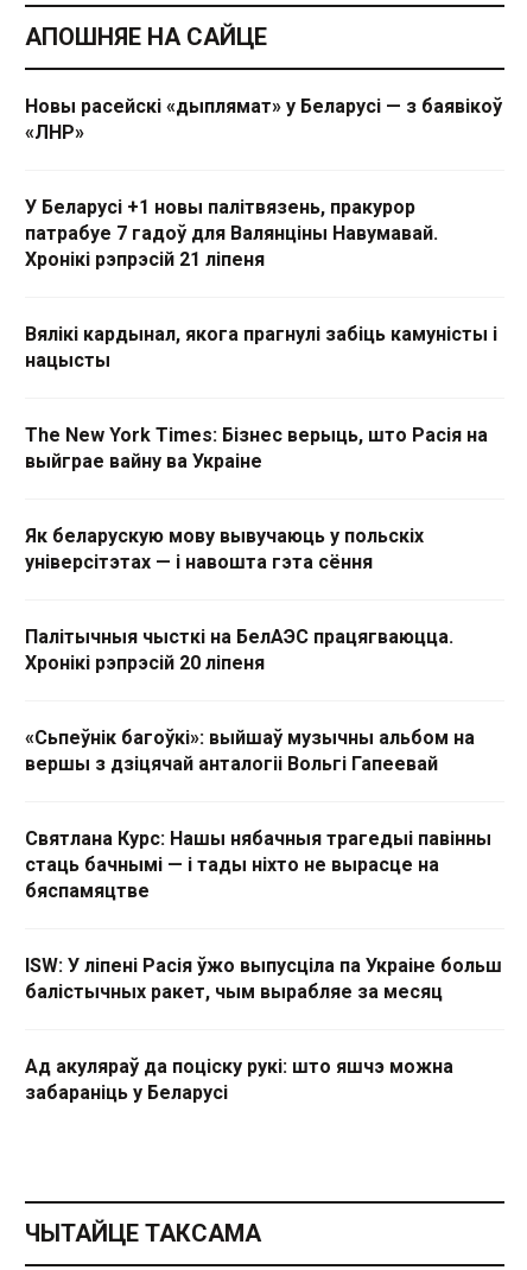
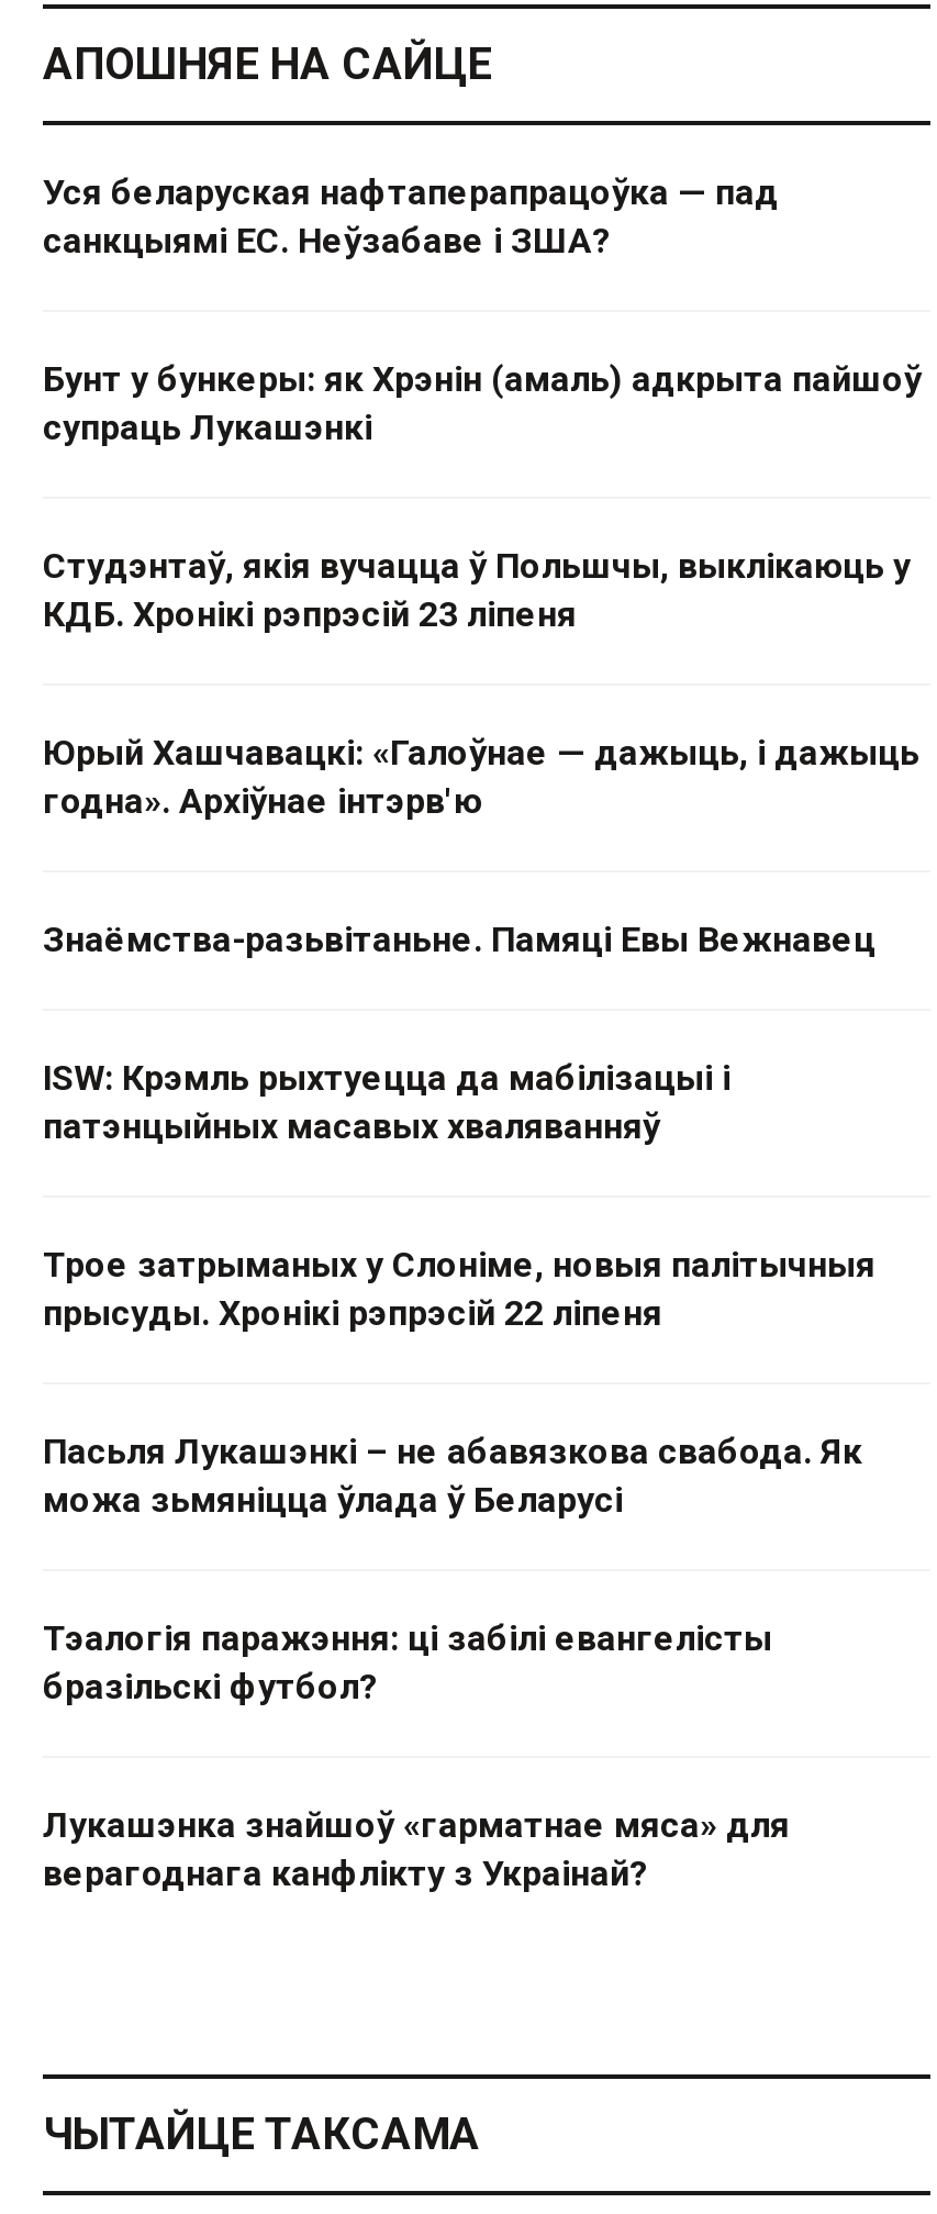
[25,95,502,144] Новы расейскі «дыплямат» у Беларусі — з баявікоў | «ЛНР» -> [43,171,779,262] Уся беларуская нафтаперапрацоўка — пад | санкцыямі ЕС. Неўзабаве і ЗША?
[25,196,438,271] У Беларусі +1 новы палітвязень, пракурор | патрабуе 7 гадоў для Валянціны Навумавай. | Хронікі рэпрэсій 21 ліпеня -> [43,358,922,448] Бунт у бункеры: як Хрэнін (амаль) адкрыта пайшоў | супраць Лукашэнкі
[25,323,497,372] Вялікі кардынал, якога прагнулі забіць камуністы і | нацысты -> [43,545,911,635] Студэнтаў, якія вучацца ў Польшчы, выклікаюць у | КДБ. Хронікі рэпрэсій 23 ліпеня
[25,424,488,472] The New York Times: Бізнес верыць, што Расія на | выйграе вайну ва Украіне -> [43,732,919,822] Юрый Хашчавацкі: «Галоўнае — дажыць, і дажыць | годна». Архіўнае інтэрв'ю
[25,525,424,573] Як беларускую мову вывучаюць у польскіх | універсітэтах — і навошта гэта сёння -> [43,919,875,960] Знаёмства-разьвітаньне. Памяці Евы Вежнавец
[25,626,453,674] Палітычныя чысткі на БелАЭС працягваюцца. | Хронікі рэпрэсій 20 ліпеня -> [43,1057,730,1147] ISW: Крэмль рыхтуецца да мабілізацыі і | патэнцыйных масавых хваляванняў
[25,726,475,775] «Сьпеўнік багоўкі»: выйшаў музычны альбом на | вершы з дзіцячай анталогіі Вольгі Гапеевай -> [43,1244,875,1334] Трое затрыманых у Слоніме, новыя палітычныя | прысуды. Хронікі рэпрэсій 22 ліпеня
[25,827,491,902] Святлана Курс: Нашы нябачныя трагедыі павінны | стаць бачнымі — і тады ніхто не вырасце на | бяспамяцтве -> [43,1431,862,1521] Пасьля Лукашэнкі – не абавязкова свабода. Як | можа зьмяніцца ўлада ў Беларусі
[25,954,502,1003] ISW: У ліпені Расія ўжо выпусціла па Украіне больш | балістычных ракет, чым вырабляе за месяц -> [43,1617,772,1707] Тэалогія паражэння: ці забілі евангелісты | бразільскі футбол?
[25,1055,453,1104] Ад акуляраў да поціску рукі: што яшчэ можна | забараніць у Беларусі -> [43,1804,790,1894] Лукашэнка знайшоў «гарматнае мяса» для | верагоднага канфлікту з Украінай?

